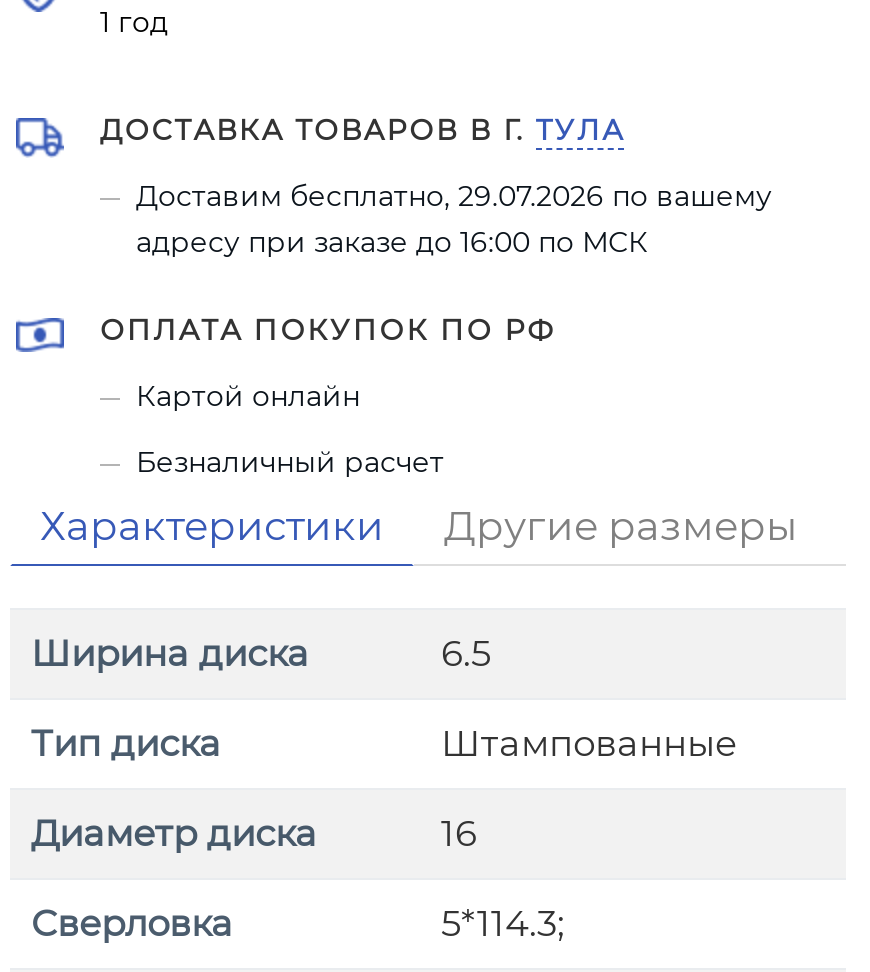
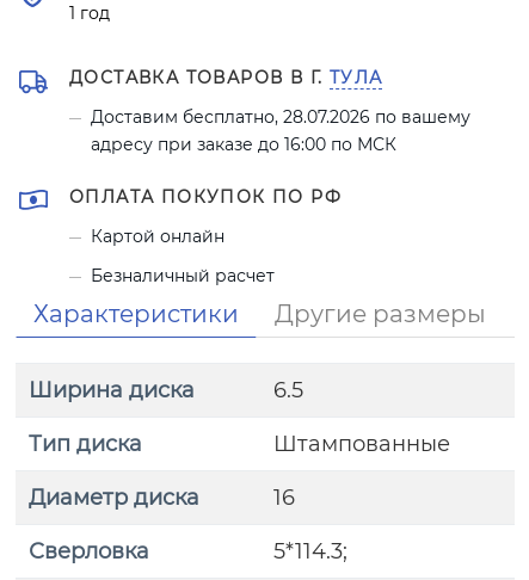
[136,179,772,215] Доставим бесплатно, 29.07.2026 по вашему -> [91,107,470,128] Доставим бесплатно, 28.07.2026 по вашему

